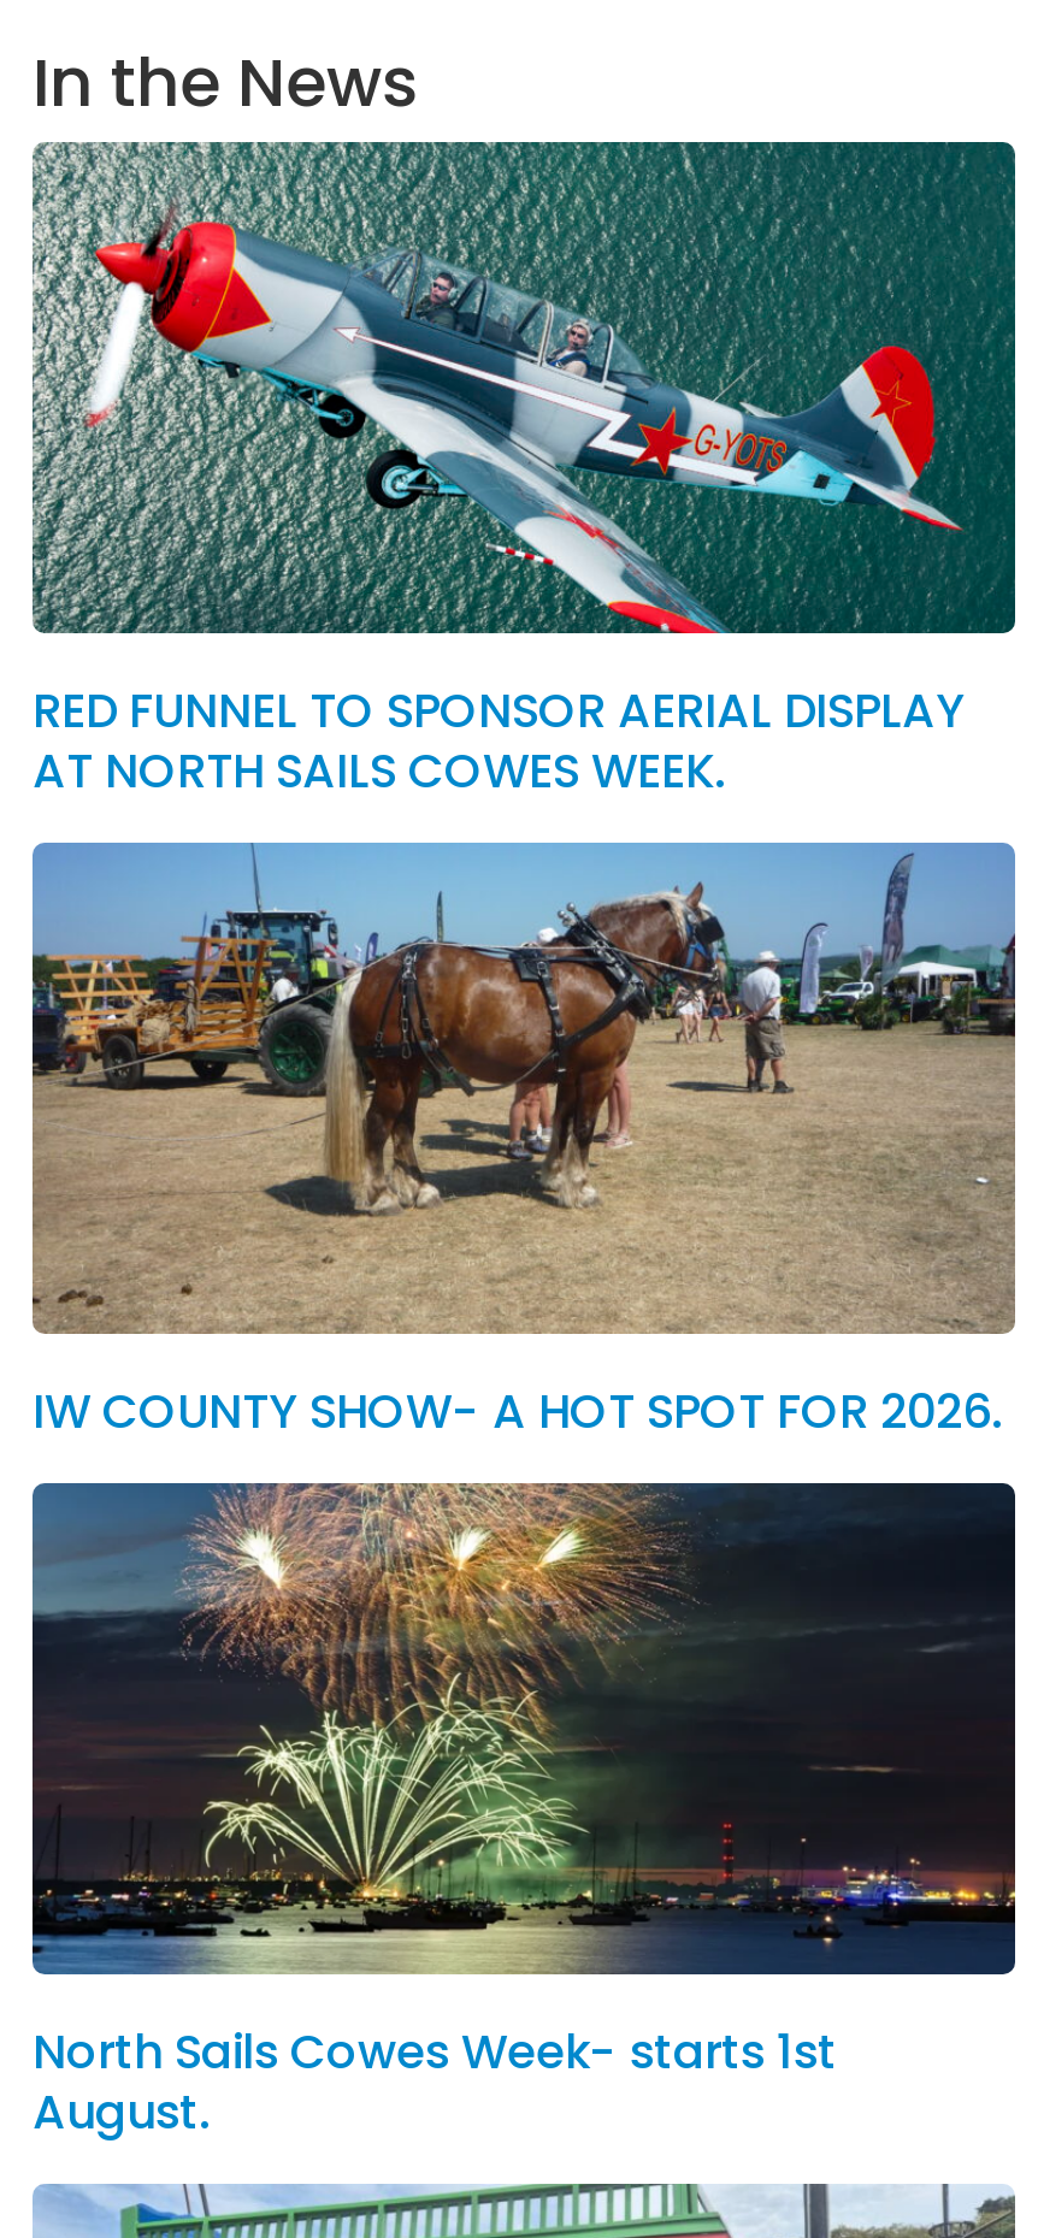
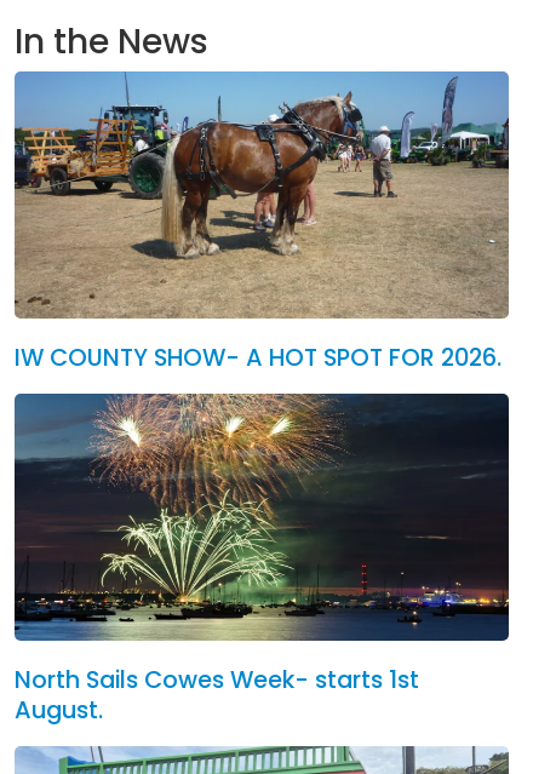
[30,141,1018,804] [image] | RED FUNNEL TO SPONSOR AERIAL DISPLAY | AT NORTH SAILS COWES WEEK. -> none

